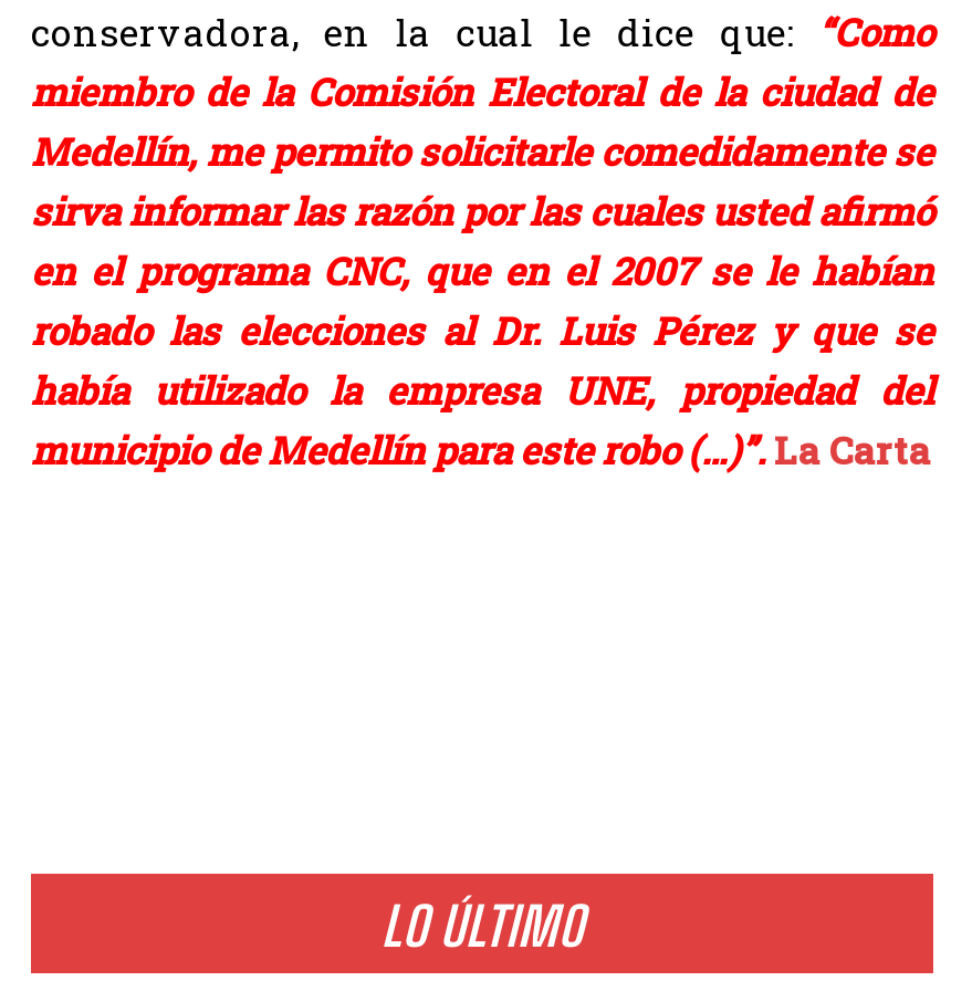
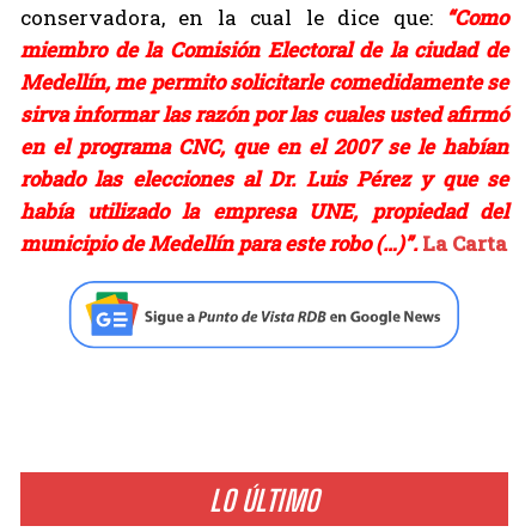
none -> [68,280,460,349] [image]

